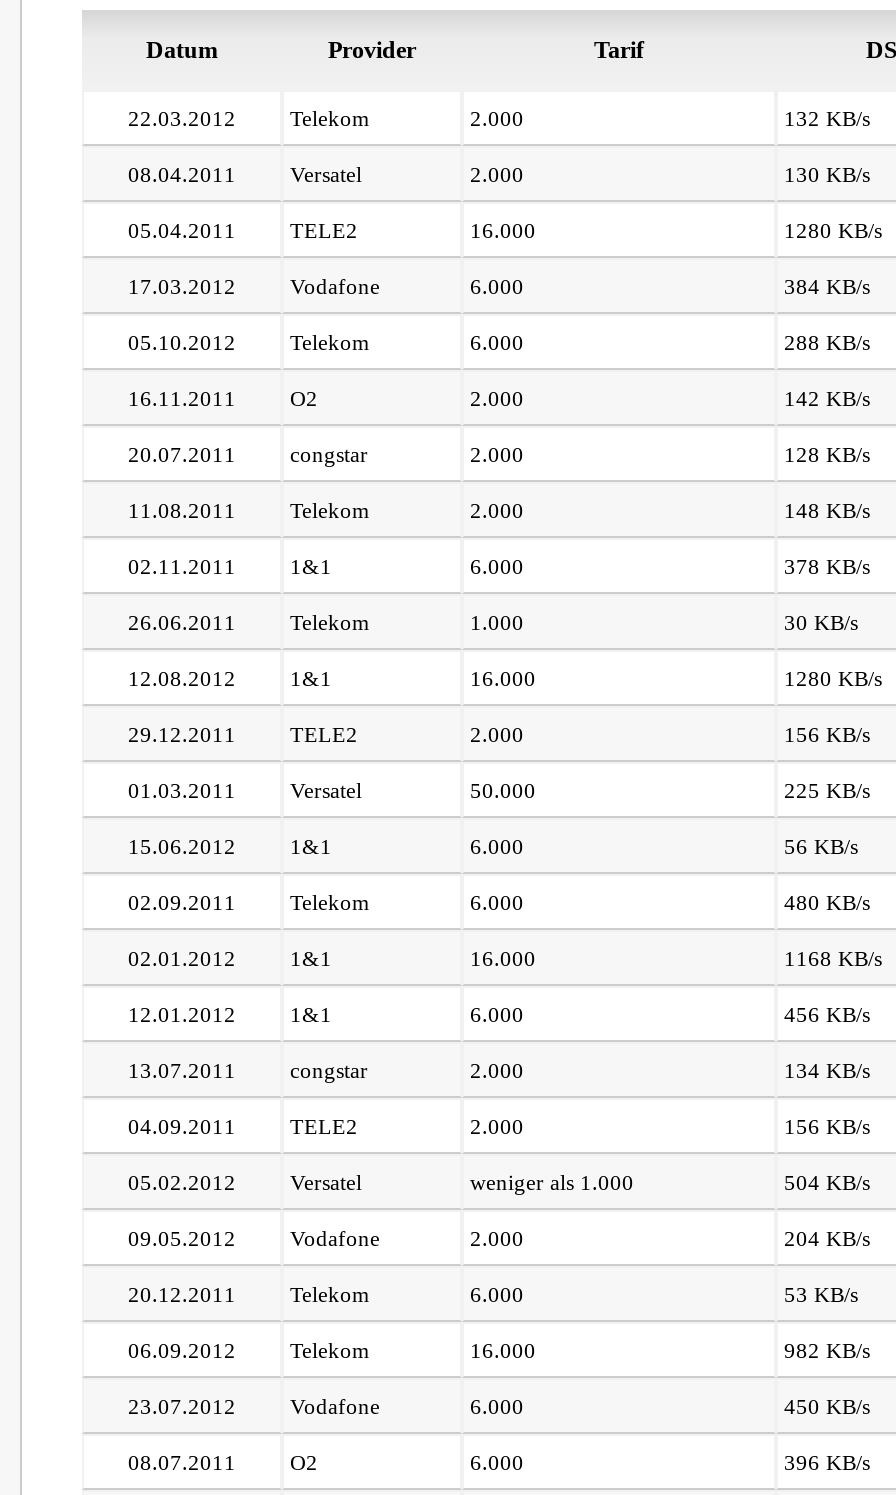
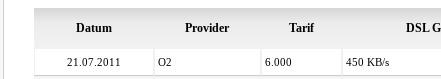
[128,106,882,1474] 22.03.2012 | Telekom | 2.000 | 132 KB/s | 08.04.2011 | Versatel | 2.000 | 130 KB/s | 05.04.2011 | TELE2 | 16.000 | 1280 KB/s | 17.03.2012 | Vodafone | 6.000 | 384 KB/s | 05.10.2012 | Telekom | 6.000 | 288 KB/s | 16.11.2011 | O2 | 2.000 | 142 KB/s | 20.07.2011 | congstar | 2.000 | 128 KB/s | 11.08.2011 | Telekom | 2.000 | 148 KB/s | 02.11.2011 | 1&1 | 6.000 | 378 KB/s | 26.06.2011 | Telekom | 1.000 | 30 KB/s | 12.08.2012 | 1&1 | 16.000 | 1280 KB/s | 29.12.2011 | TELE2 | 2.000 | 156 KB/s | 01.03.2011 | Versatel | 50.000 | 225 KB/s | 15.06.2012 | 1&1 | 6.000 | 56 KB/s | 02.09.2011 | Telekom | 6.000 | 480 KB/s | 02.01.2012 | 1&1 | 16.000 | 1168 KB/s | 12.01.2012 | 1&1 | 6.000 | 456 KB/s | 13.07.2011 | congstar | 2.000 | 134 KB/s | 04.09.2011 | TELE2 | 2.000 | 156 KB/s | 05.02.2012 | Versatel | weniger als 1.000 | 504 KB/s | 09.05.2012 | Vodafone | 2.000 | 204 KB/s | 20.12.2011 | Telekom | 6.000 | 53 KB/s | 06.09.2012 | Telekom | 16.000 | 982 KB/s | 23.07.2012 | Vodafone | 6.000 | 450 KB/s | 08.07.2011 -> [67,56,121,68] 21.07.2011
[778,1450,870,1474] 396 KB/s -> [343,56,389,68] 450 KB/s

